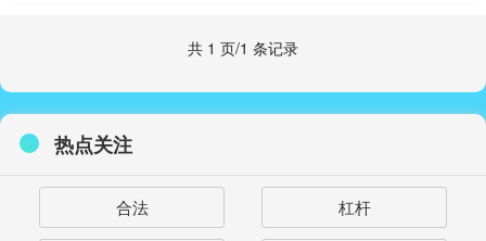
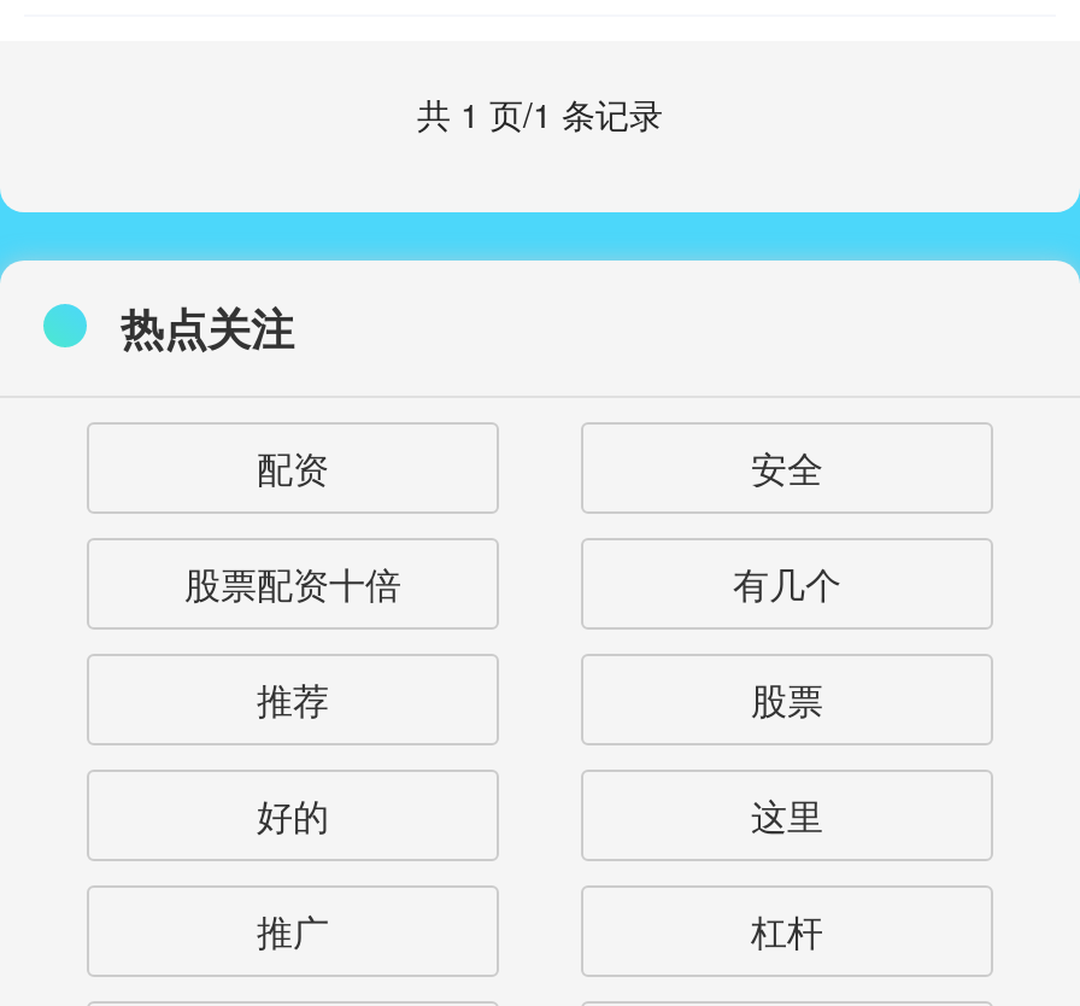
[116,195,148,218] 合法 -> [184,441,841,955] 配资 | 安全 | 股票配资十倍 | 有几个 | 推荐 | 股票 | 好的 | 这里 | 推广

